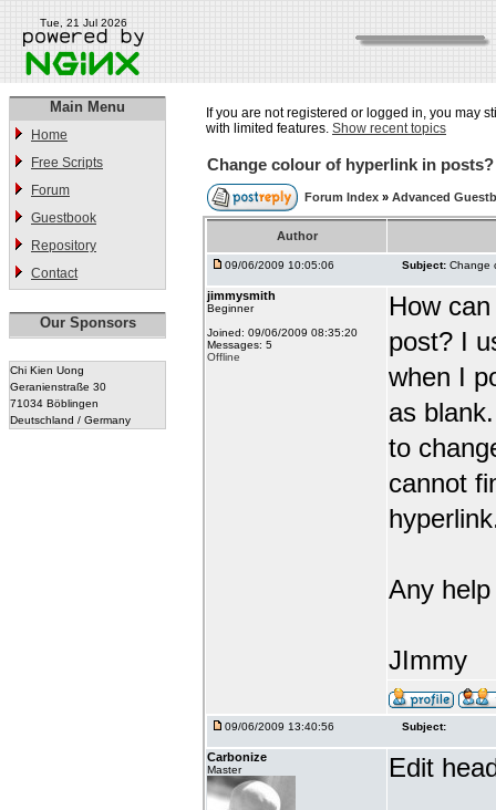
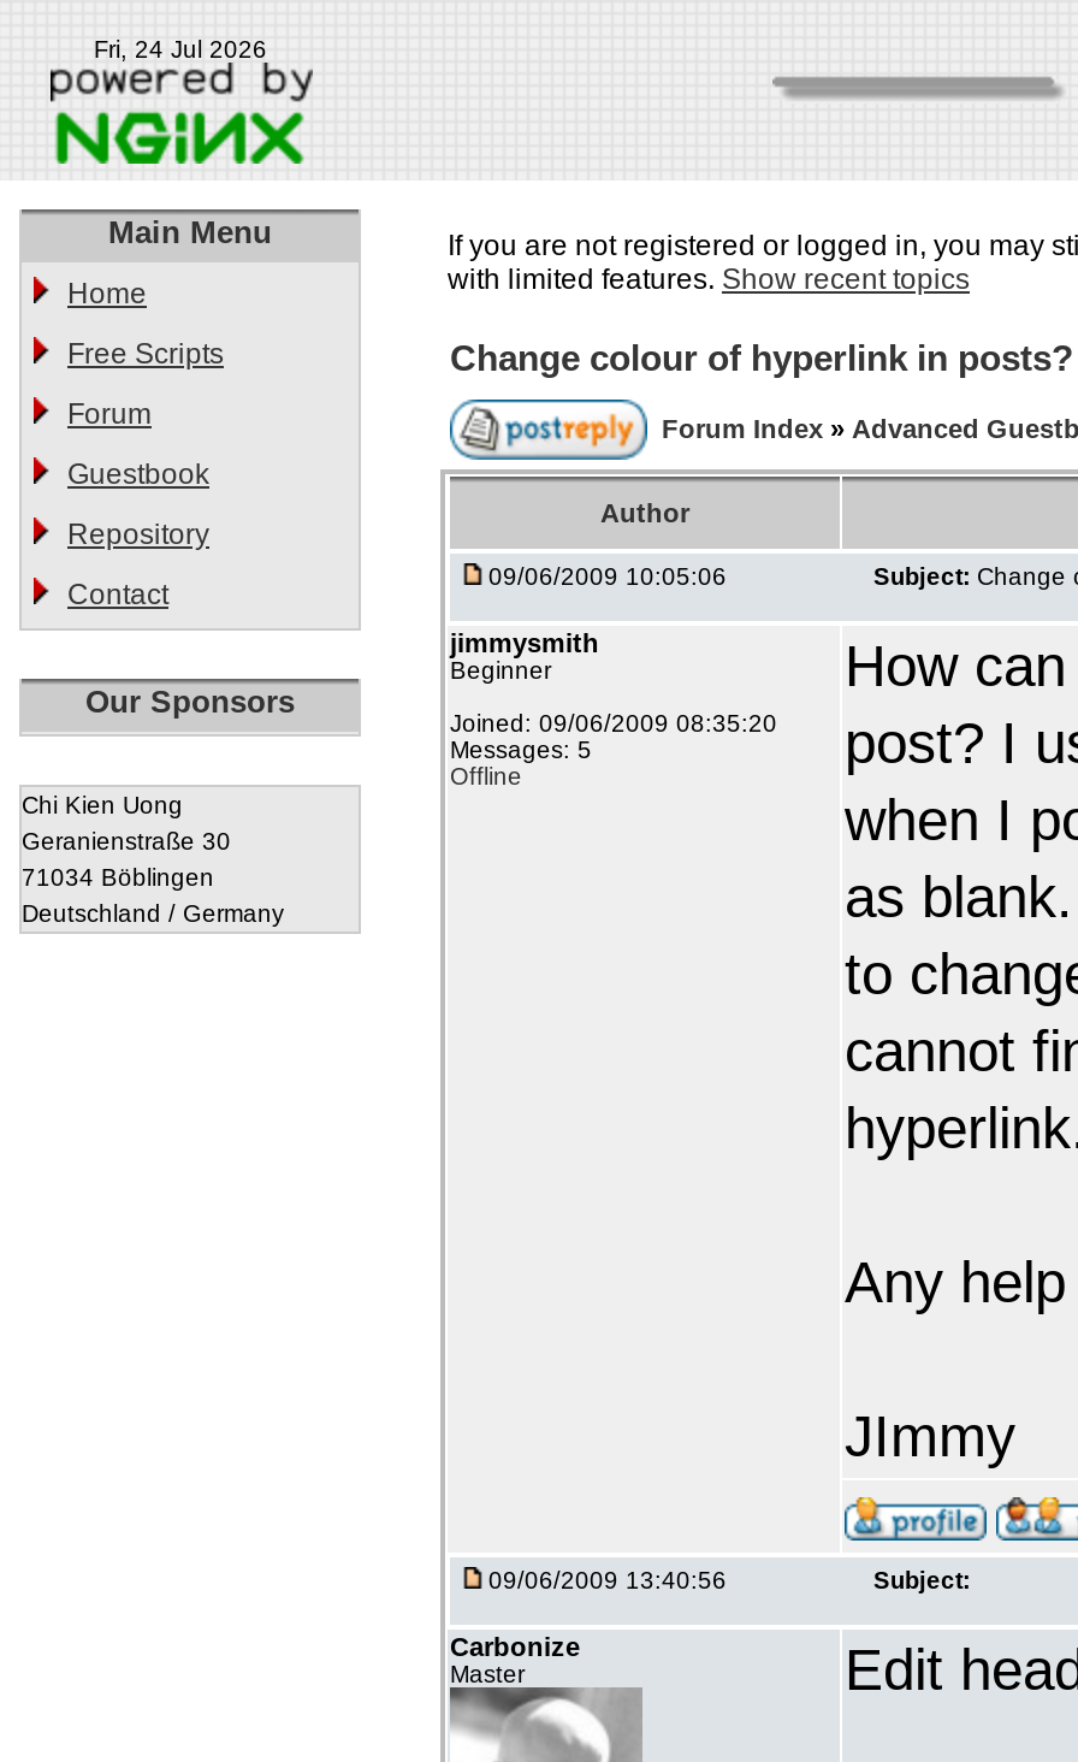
[39,17,127,29] Tue, 21 Jul 2026 -> [94,36,267,63] Fri, 24 Jul 2026

